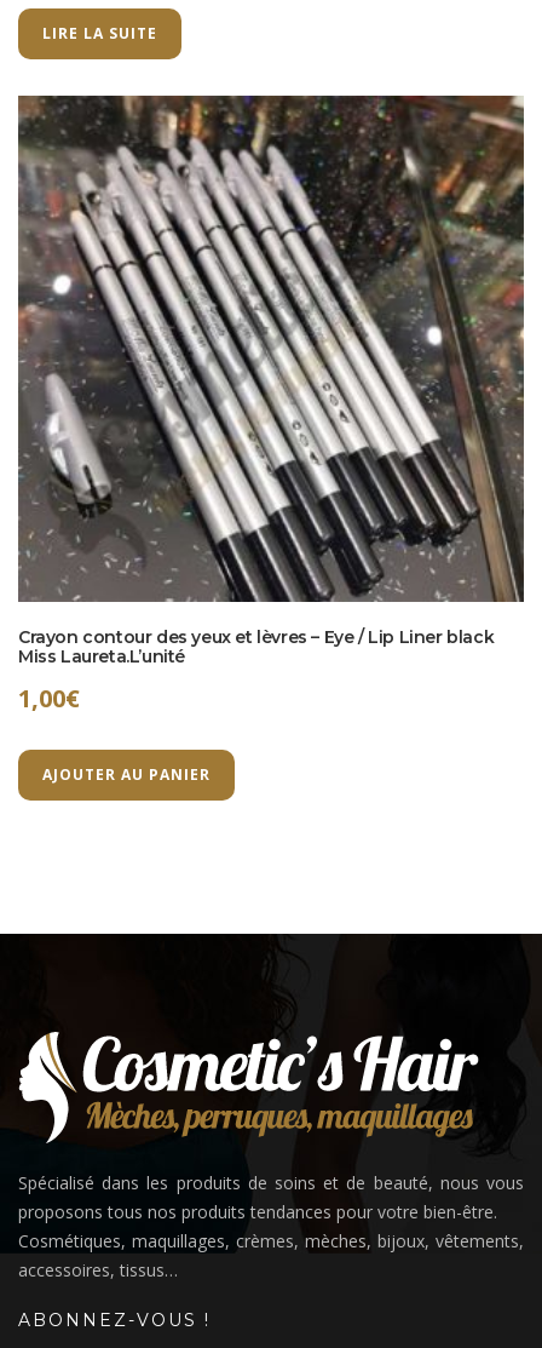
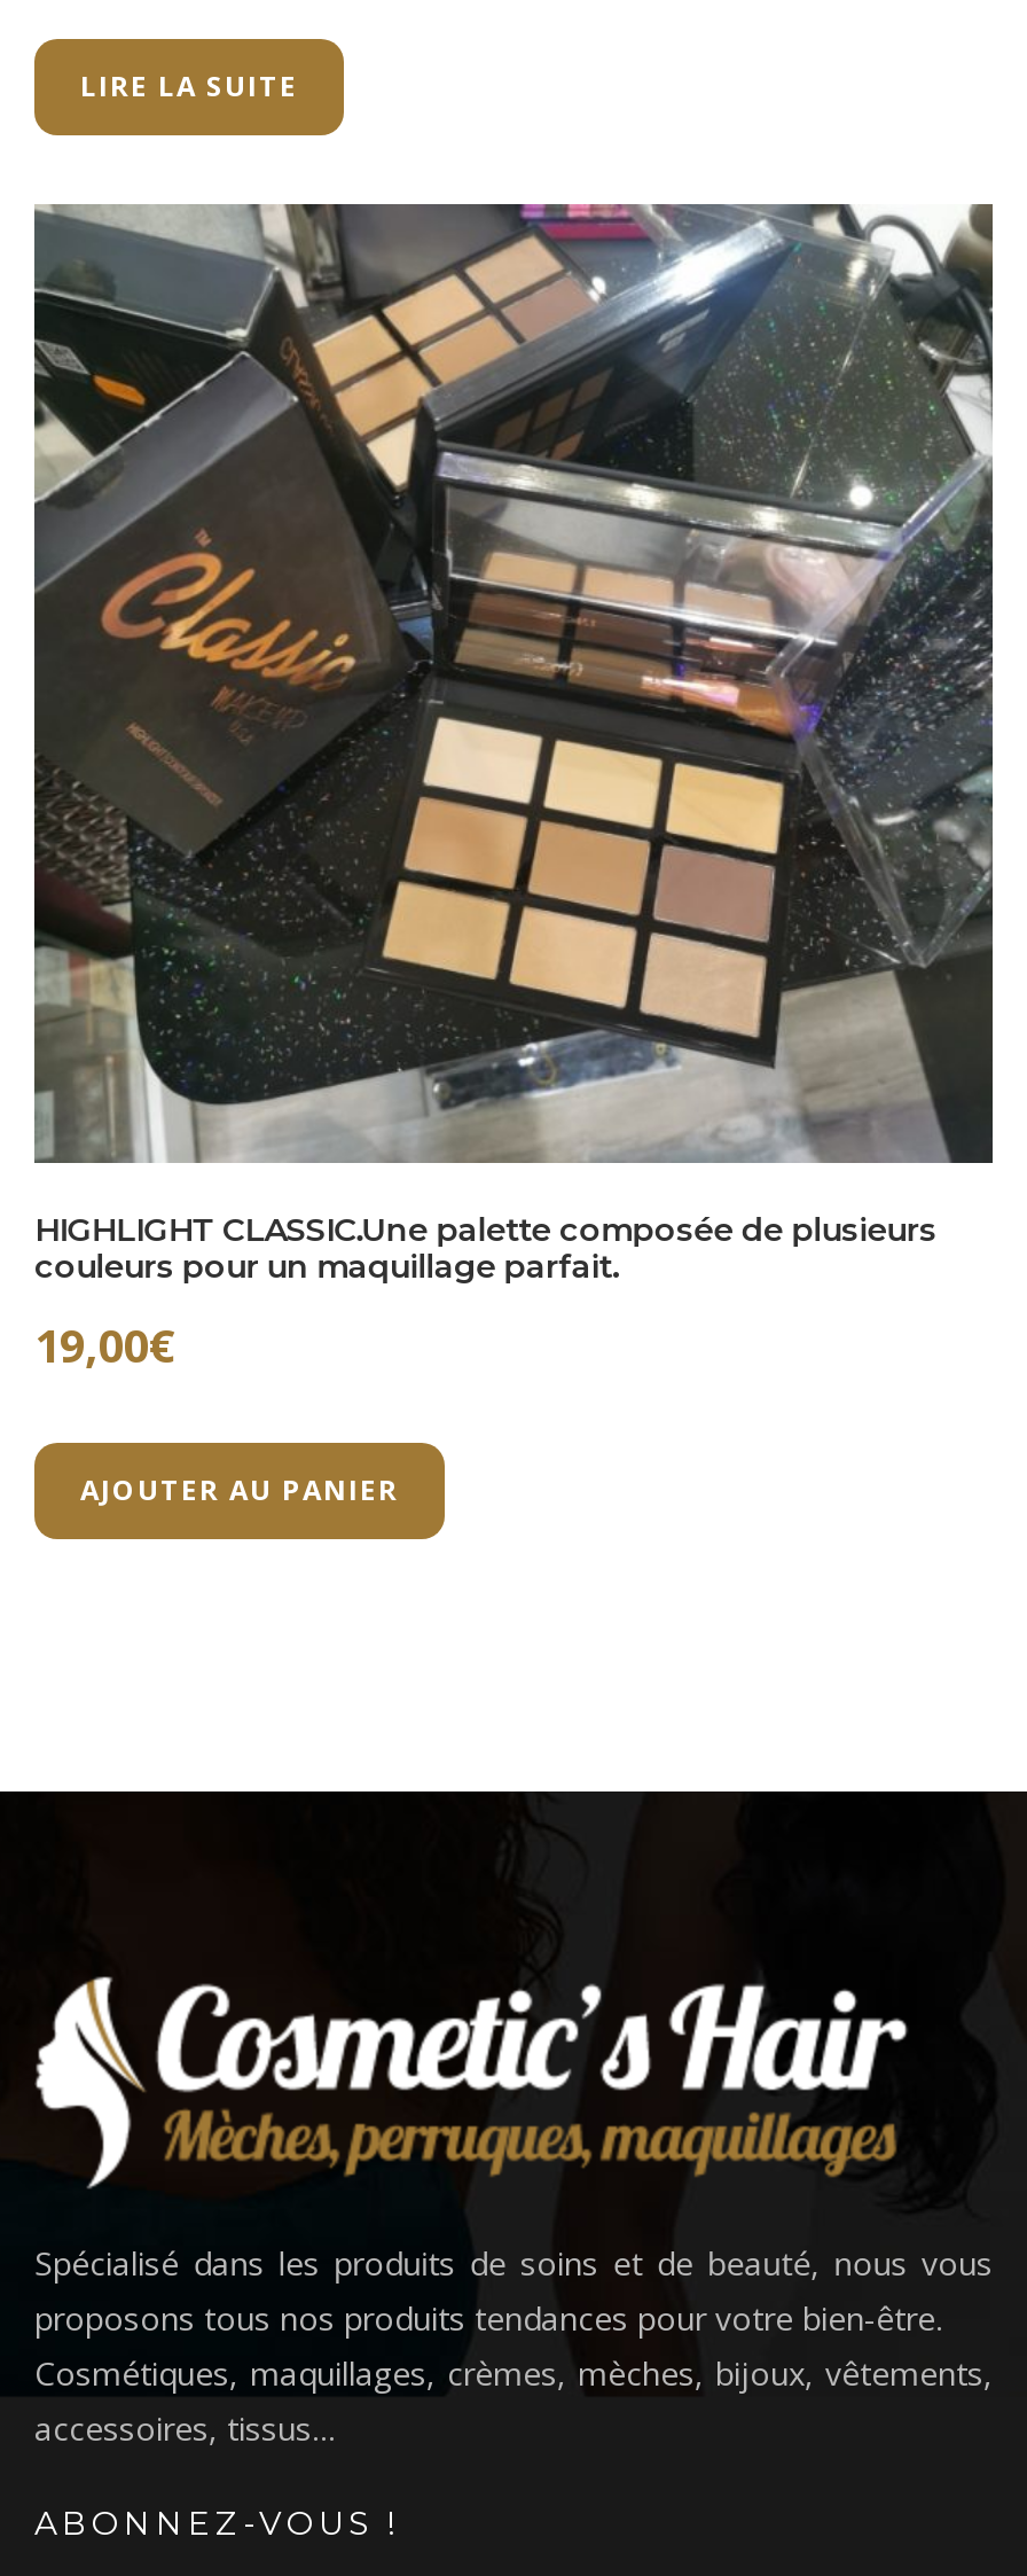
[17,94,525,714] [image] | Crayon contour des yeux et lèvres – Eye / Lip Liner black | Miss Laureta.L’unité | 1,00€ -> [32,202,995,1375] [image] | HIGHLIGHT CLASSIC.Une palette composée de plusieurs | couleurs pour un maquillage parfait. | 19,00€

